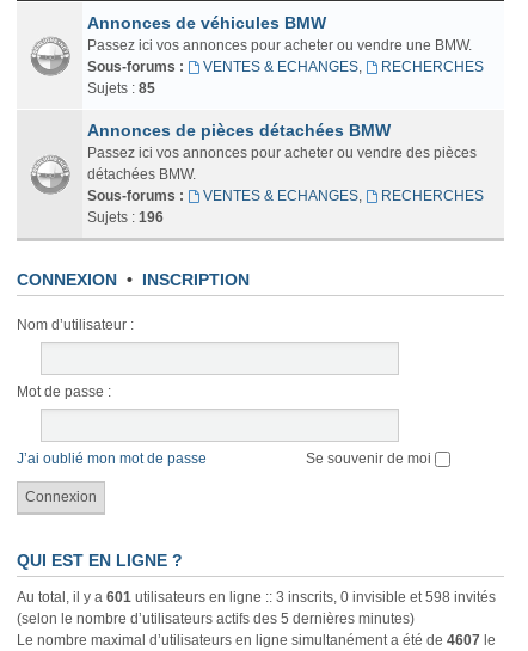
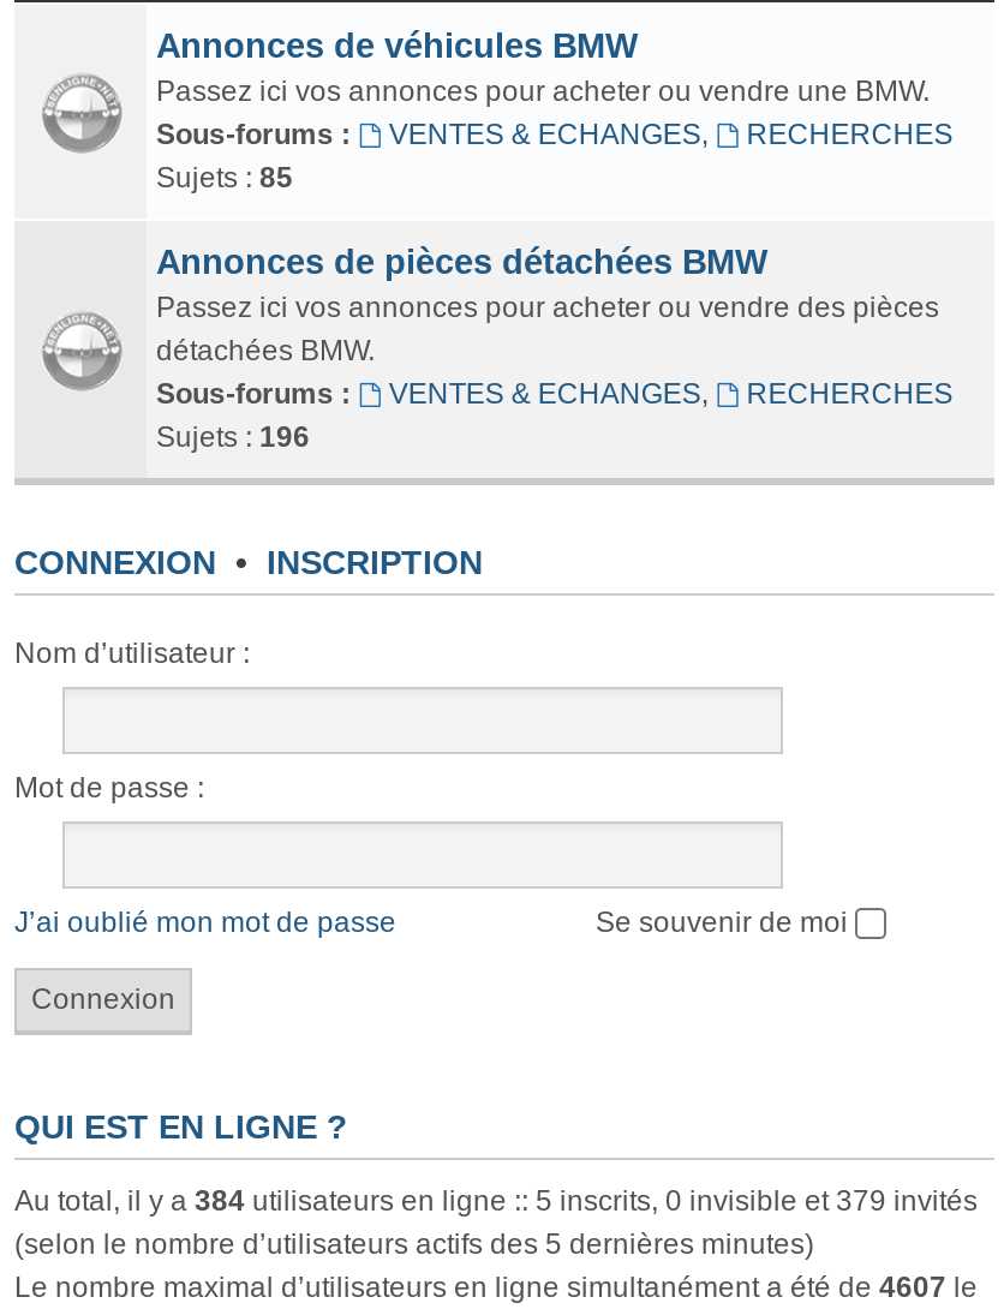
[17,589,496,605] Au total, il y a 601 utilisateurs en ligne :: 3 inscrits, 0 invisible et 598 invités -> [14,1184,978,1217] Au total, il y a 384 utilisateurs en ligne :: 5 inscrits, 0 invisible et 379 invités

